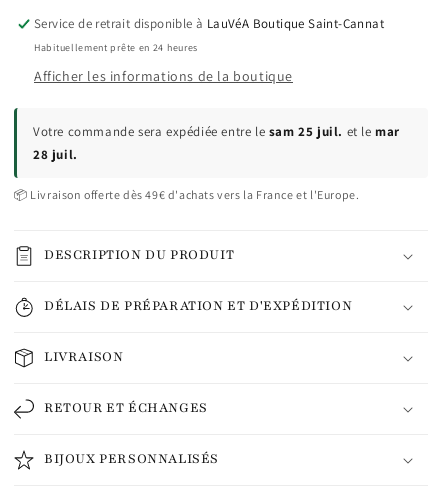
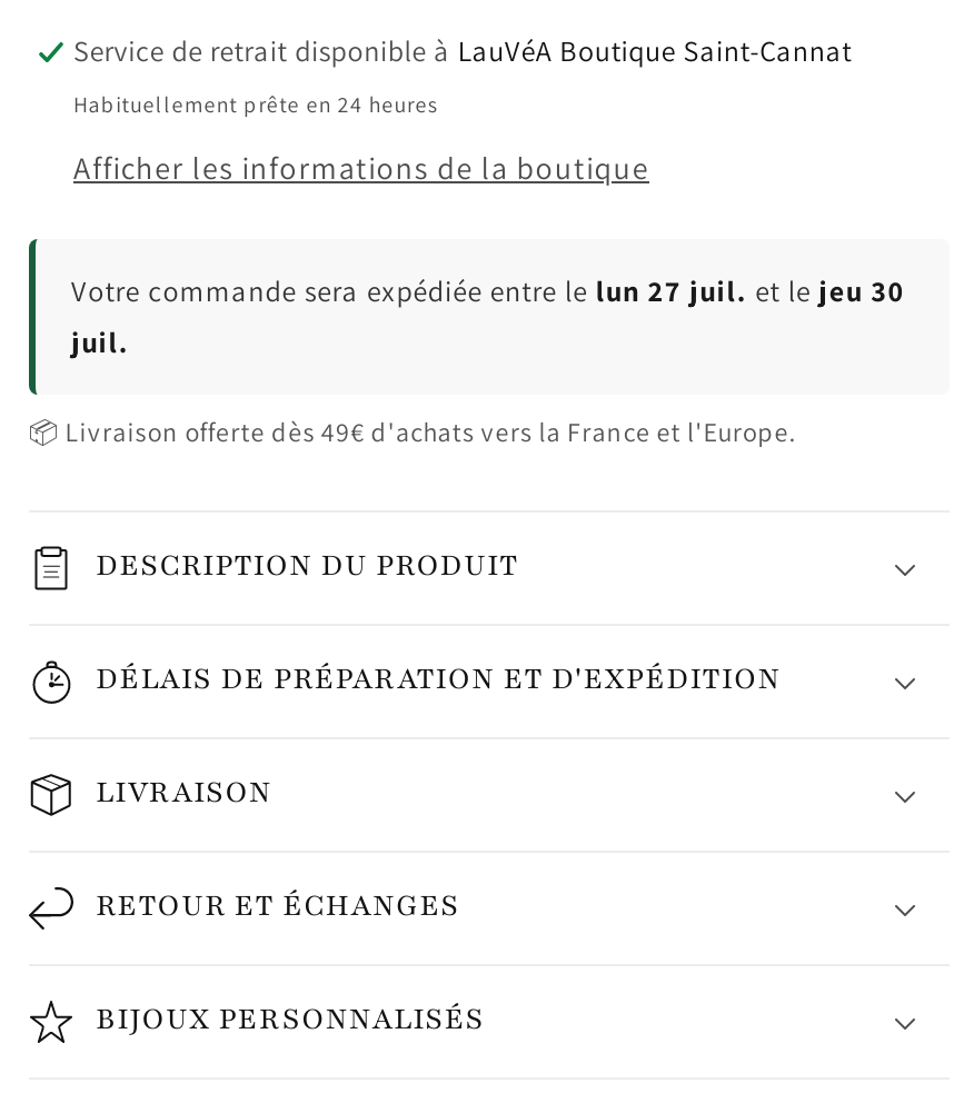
[33,123,400,163] Votre commande sera expédiée entre le sam 25 juil. et le mar | 28 juil. -> [71,272,905,361] Votre commande sera expédiée entre le lun 27 juil. et le jeu 30 | juil.

